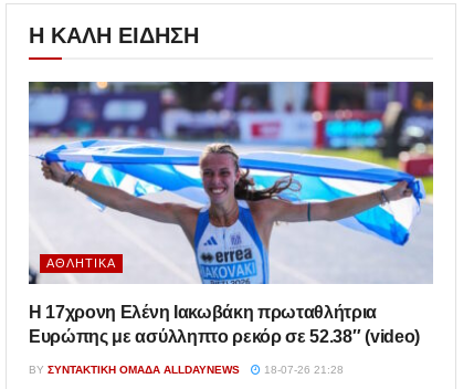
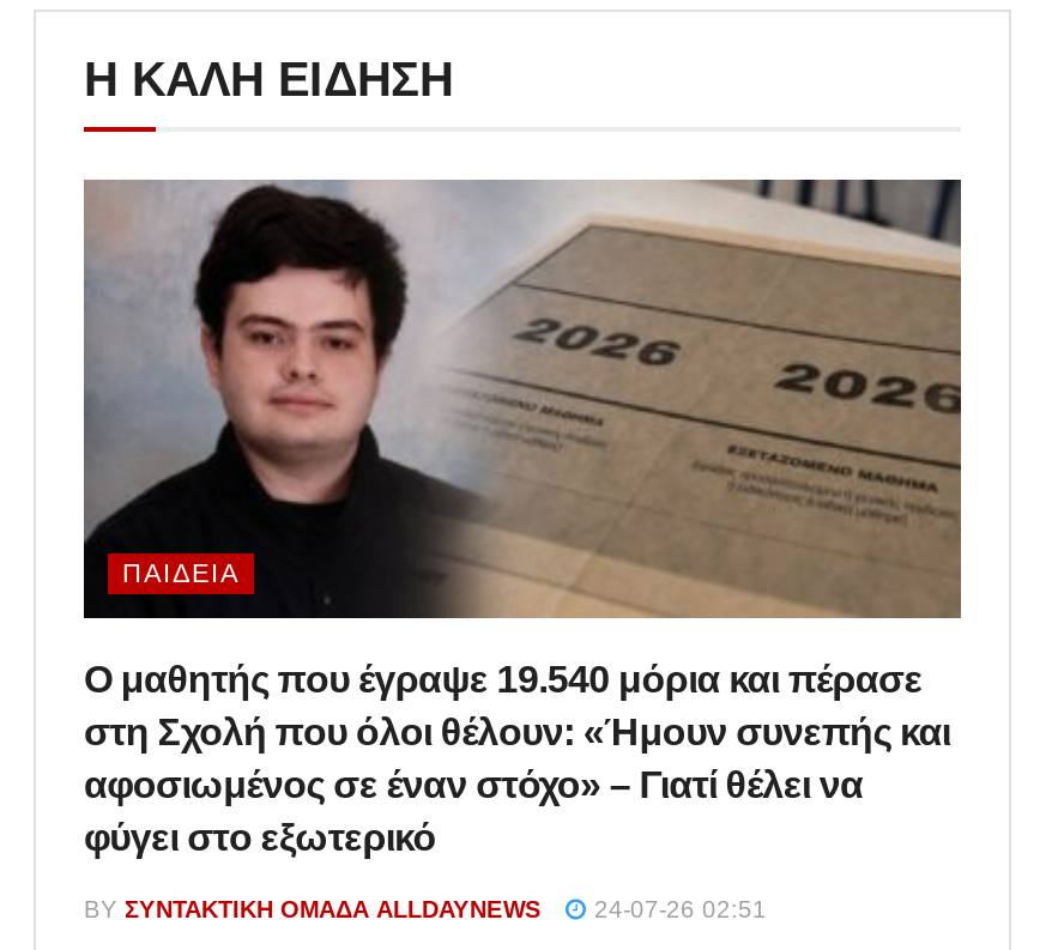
[29,82,434,271] [image] | ΑΘΛΗΤΙΚΆ -> [81,180,963,621] [image] | ΠΑΙΔΕΊΑ
[29,303,420,346] Η 17χρονη Ελένη Ιακωβάκη πρωταθλήτρια | Ευρώπης με ασύλληπτο ρεκόρ σε 52.38″ (video) -> [84,659,950,858] Ο μαθητής που έγραψε 19.540 μόρια και πέρασε | στη Σχολή που όλοι θέλουν: «Ήμουν συνεπής και | αφοσιωμένος σε έναν στόχο» – Γιατί θέλει να | φύγει στο εξωτερικό
[29,364,344,376] BY ΣΥΝΤΑΚΤΙΚΉ ΟΜΆΔΑ ALLDAYNEWS 18-07-26 21:28 -> [84,896,767,923] BY ΣΥΝΤΑΚΤΙΚΉ ΟΜΆΔΑ ALLDAYNEWS 24-07-26 02:51

